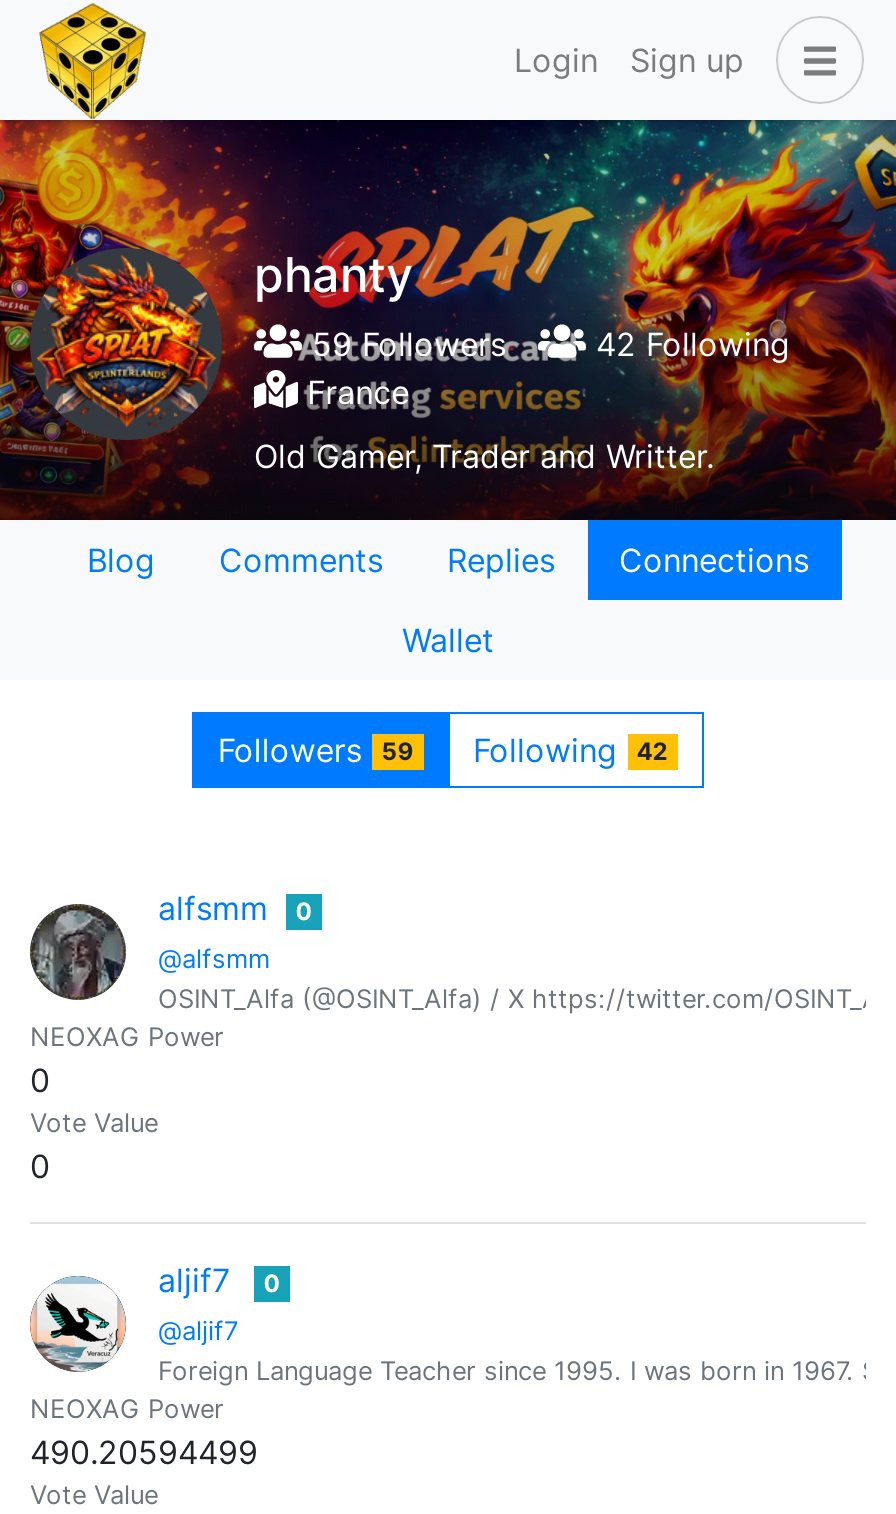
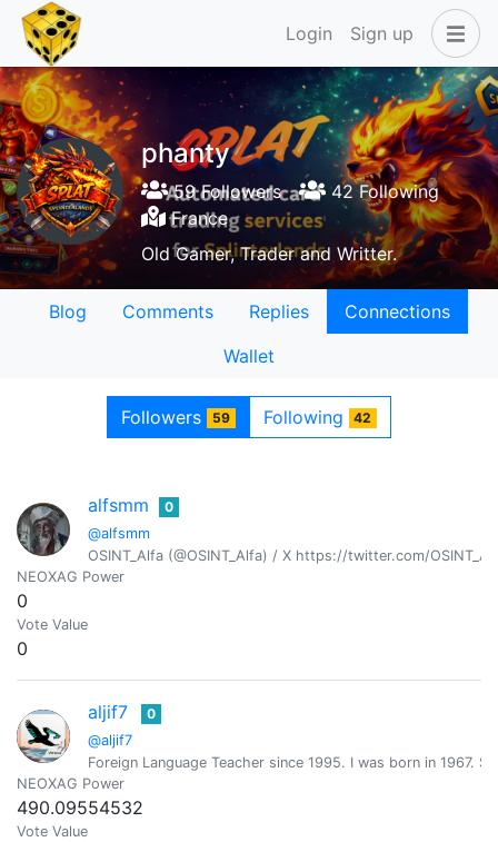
[30,1432,258,1472] 490.20594499 -> [17,796,143,819] 490.09554532

